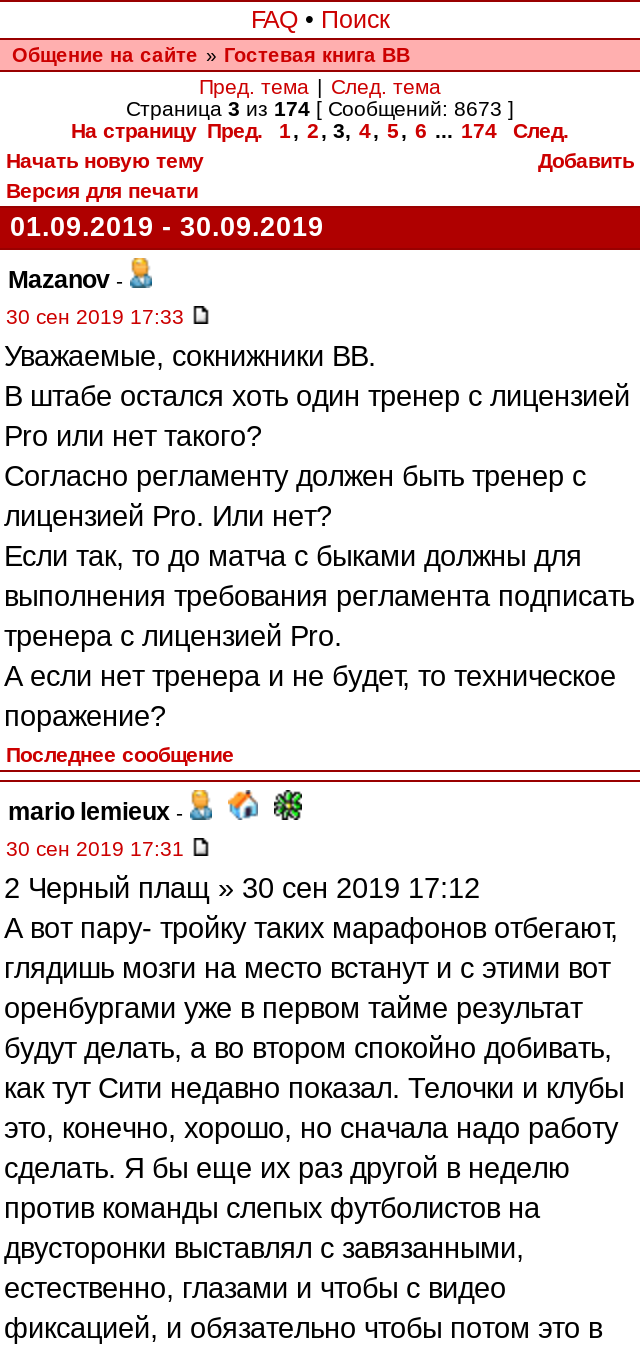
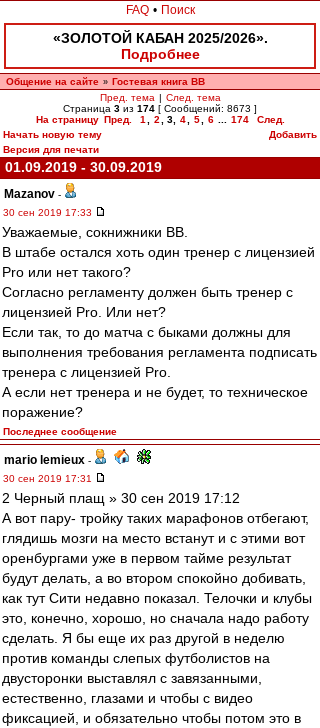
none -> [52,30,267,62] «ЗОЛОТОЙ КАБАН 2025/2026». | Подробнее

